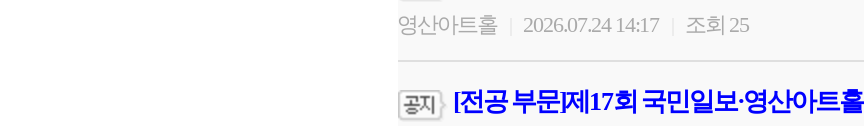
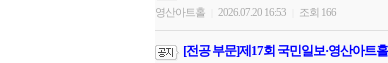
[519,11,663,35] 2026.07.24 14:17 -> [215,6,287,18] 2026.07.20 16:53
[681,11,749,35] 조회 25 -> [296,6,335,18] 조회 166

